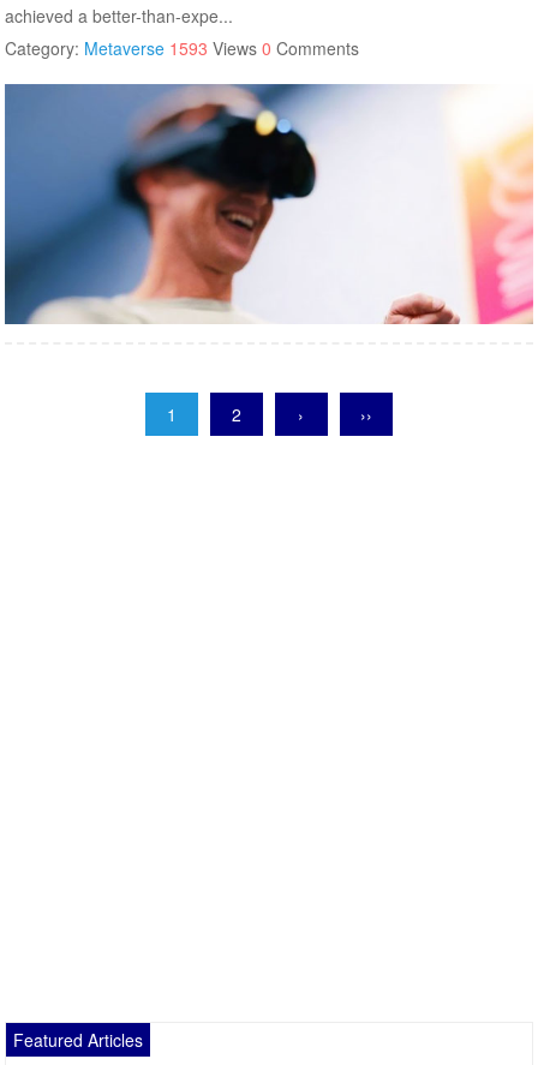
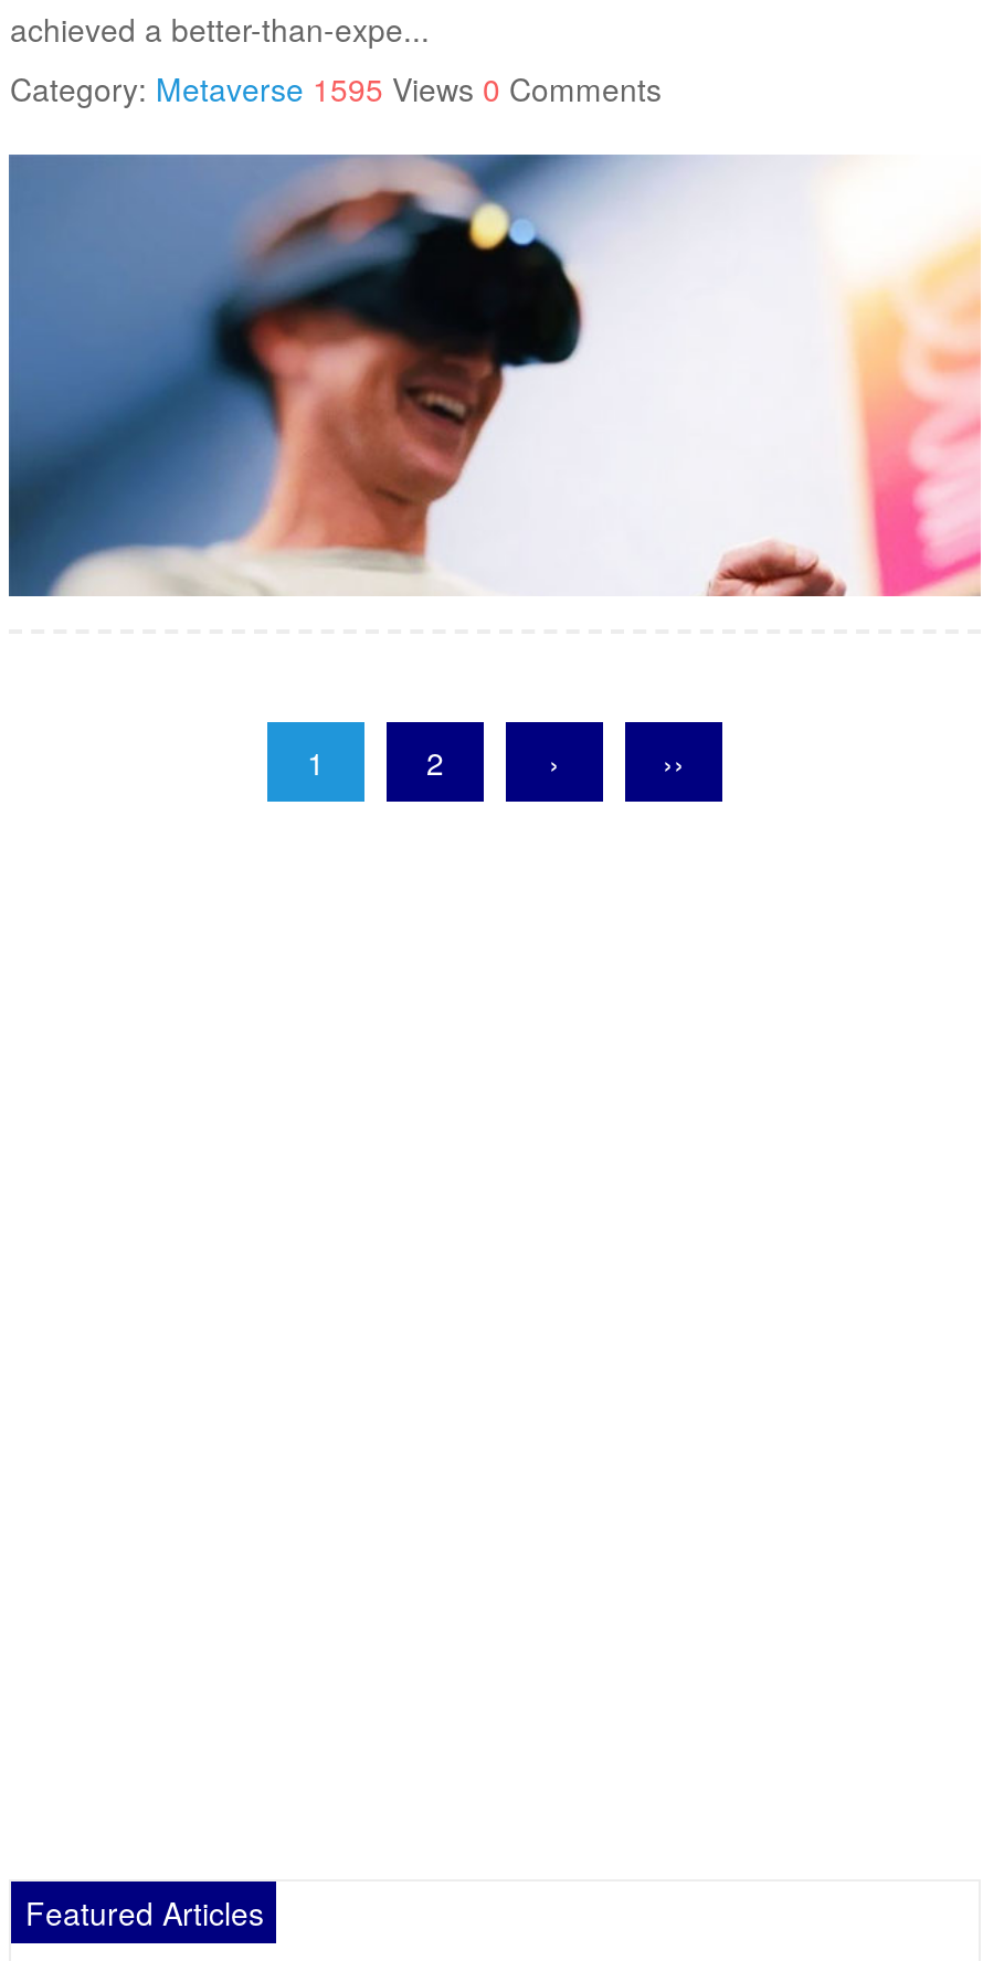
[5,36,360,60] Category: Metaverse 1593 Views 0 Comments -> [10,66,662,110] Category: Metaverse 1595 Views 0 Comments

